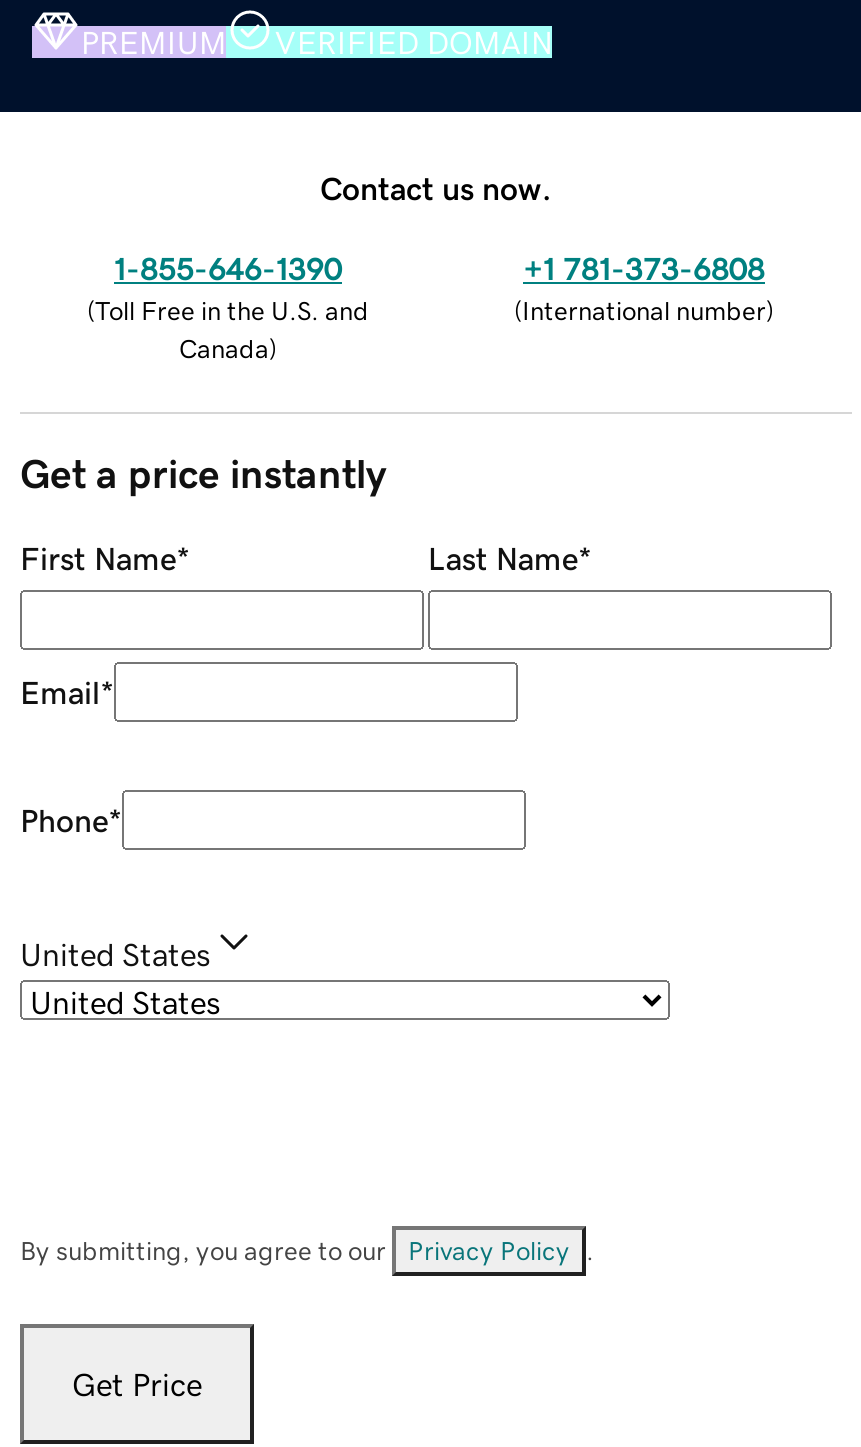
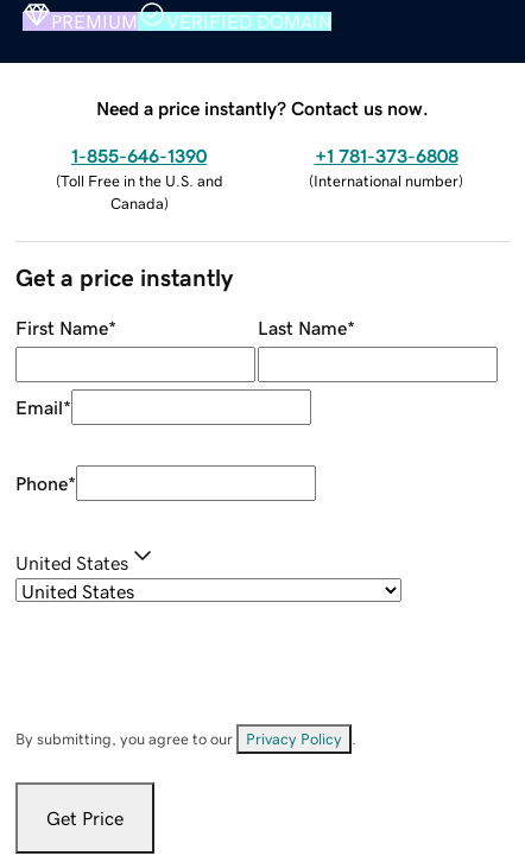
[320,171,552,203] Contact us now. -> [96,98,429,117] Need a price instantly? Contact us now.

